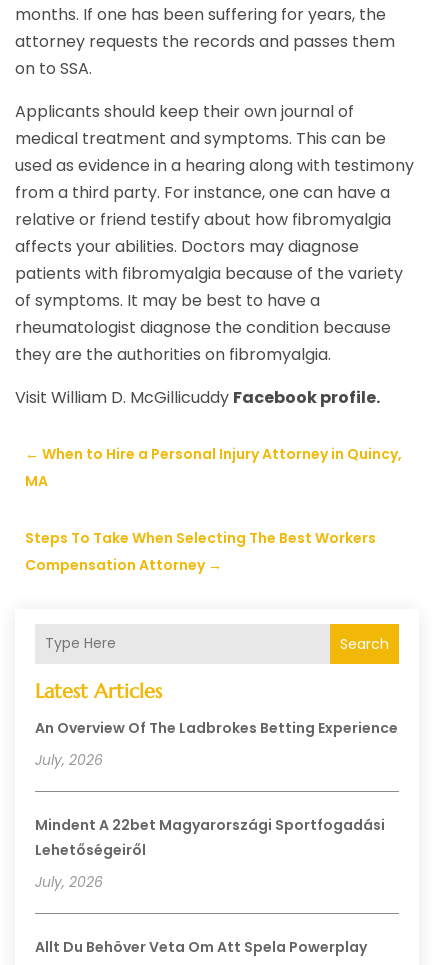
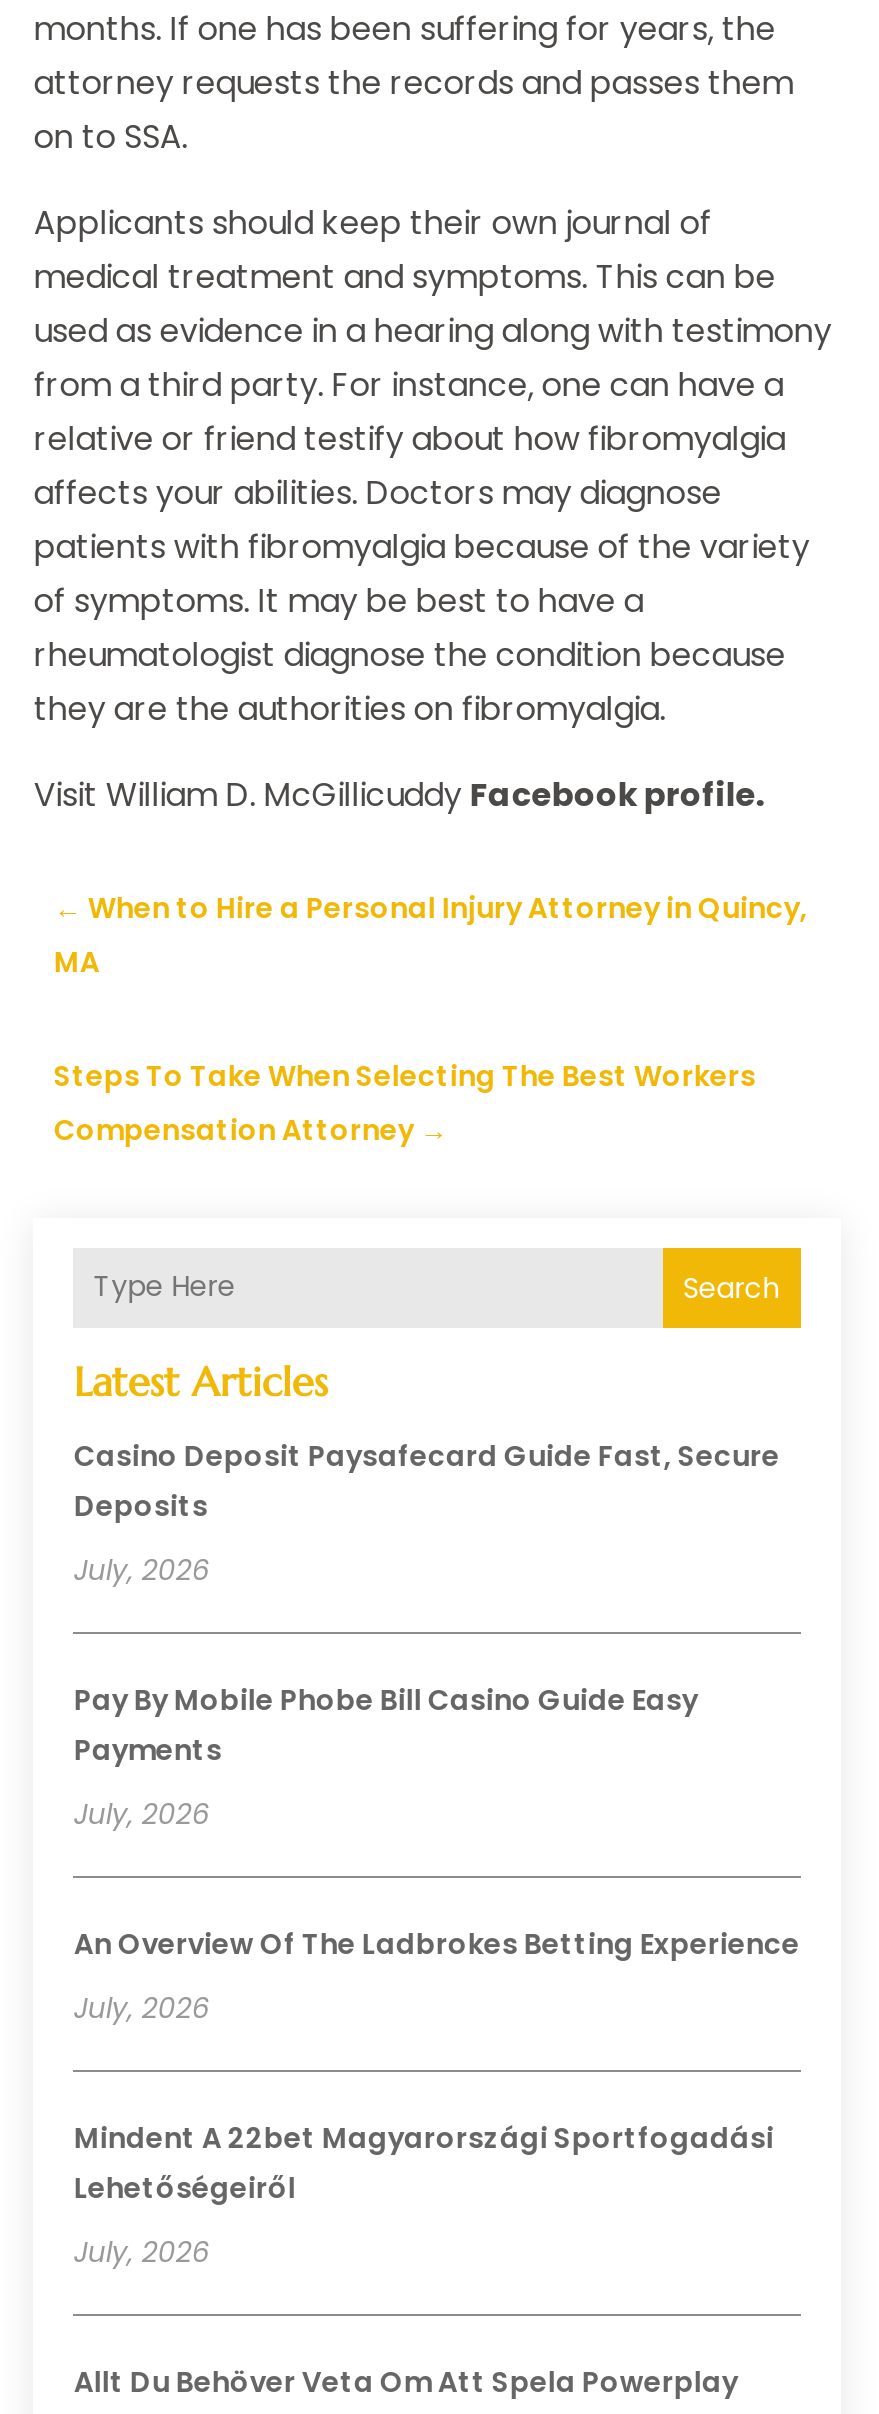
none -> [74,1436,780,1834] Casino Deposit Paysafecard Guide Fast, Secure | Deposits | July, 2026 | Pay By Mobile Phobe Bill Casino Guide Easy | Payments | July, 2026

